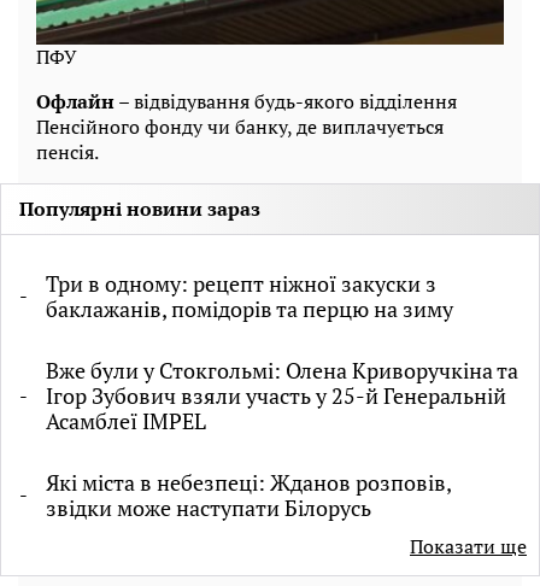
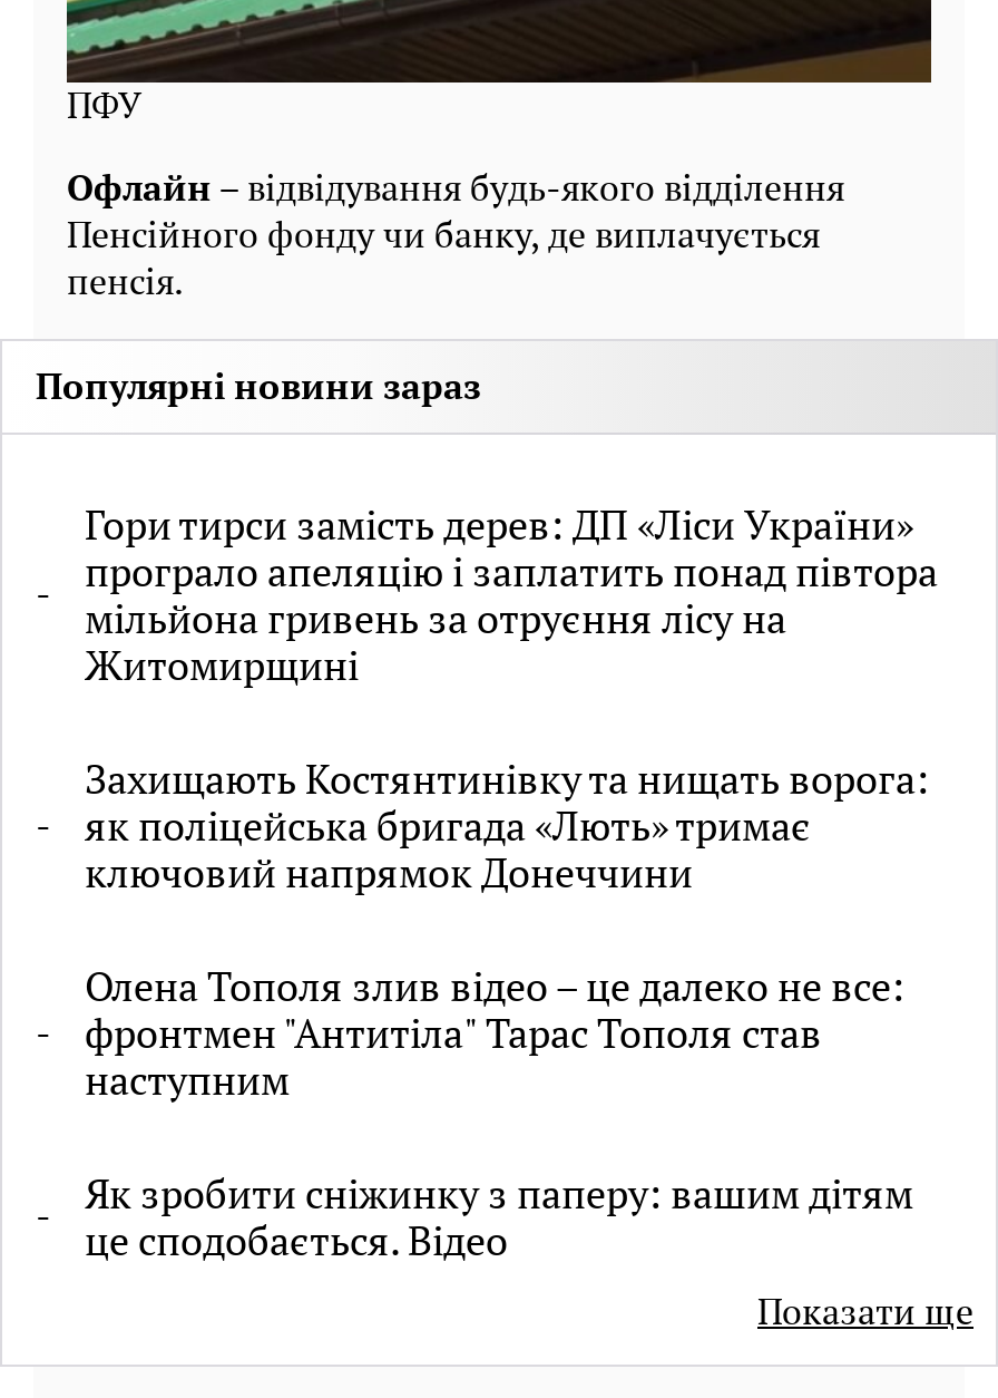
[46,269,518,522] Три в одному: рецепт ніжної закуски з | баклажанів, помідорів та перцю на зиму | Вже були у Стокгольмі: Олена Криворучкіна та | Ігор Зубович взяли участь у 25-й Генеральній | Асамблеї IMPEL | Які міста в небезпеці: Жданов розповів, | звідки може наступати Білорусь -> [85,497,938,1266] Гори тирси замість дерев: ДП «Ліси України» | програло апеляцію і заплатить понад півтора | мільйона гривень за отруєння лісу на | Житомирщині | Захищають Костянтинівку та нищать ворога: | як поліцейська бригада «Лють» тримає | ключовий напрямок Донеччини | Олена Тополя злив відео – це далеко не все: | фронтмен "Антитіла" Тарас Тополя став | наступним | Як зробити сніжинку з паперу: вашим дітям | це сподобається. Відео

